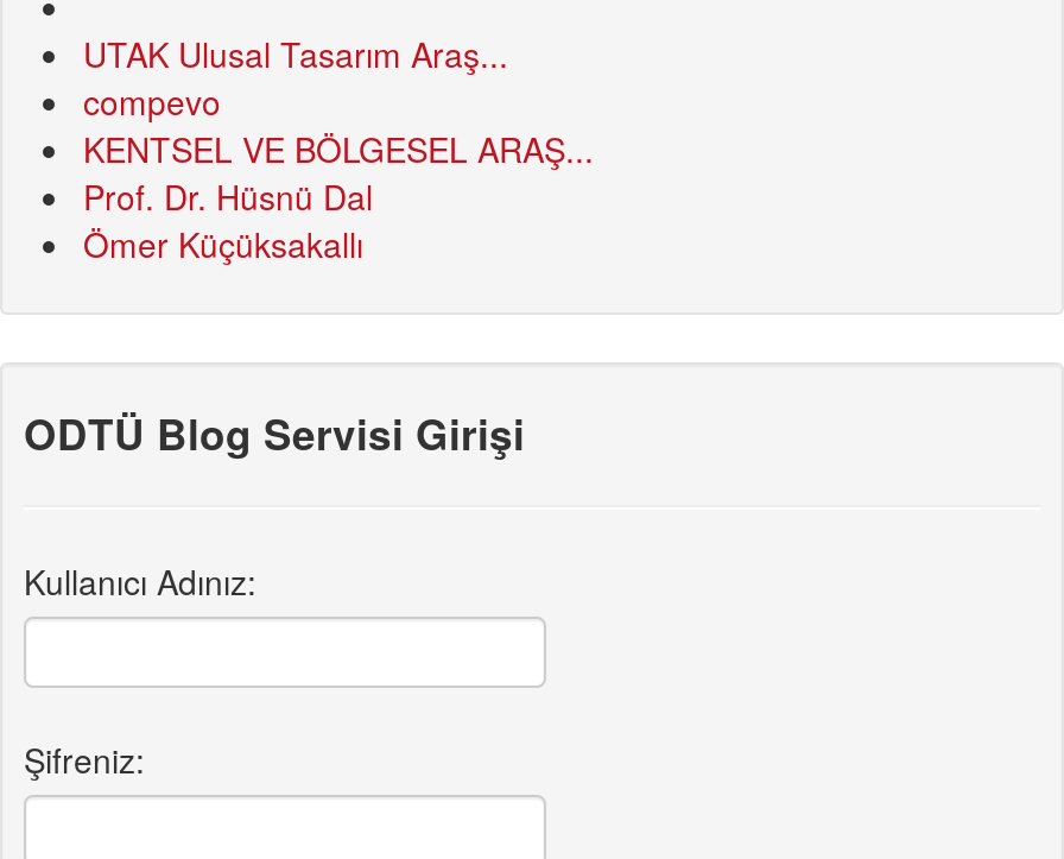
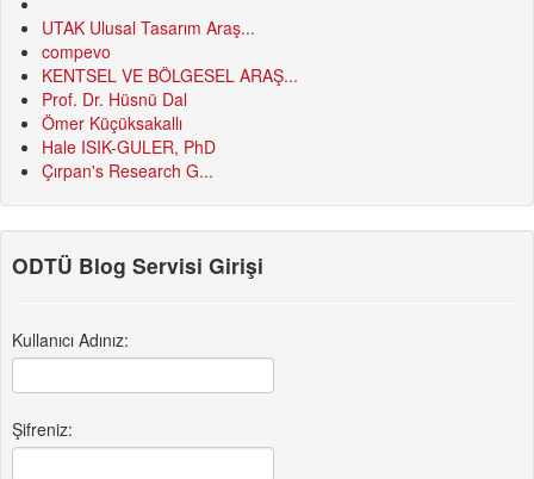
none -> [42,135,216,182] Hale ISIK-GULER, PhD | Çırpan's Research G...

